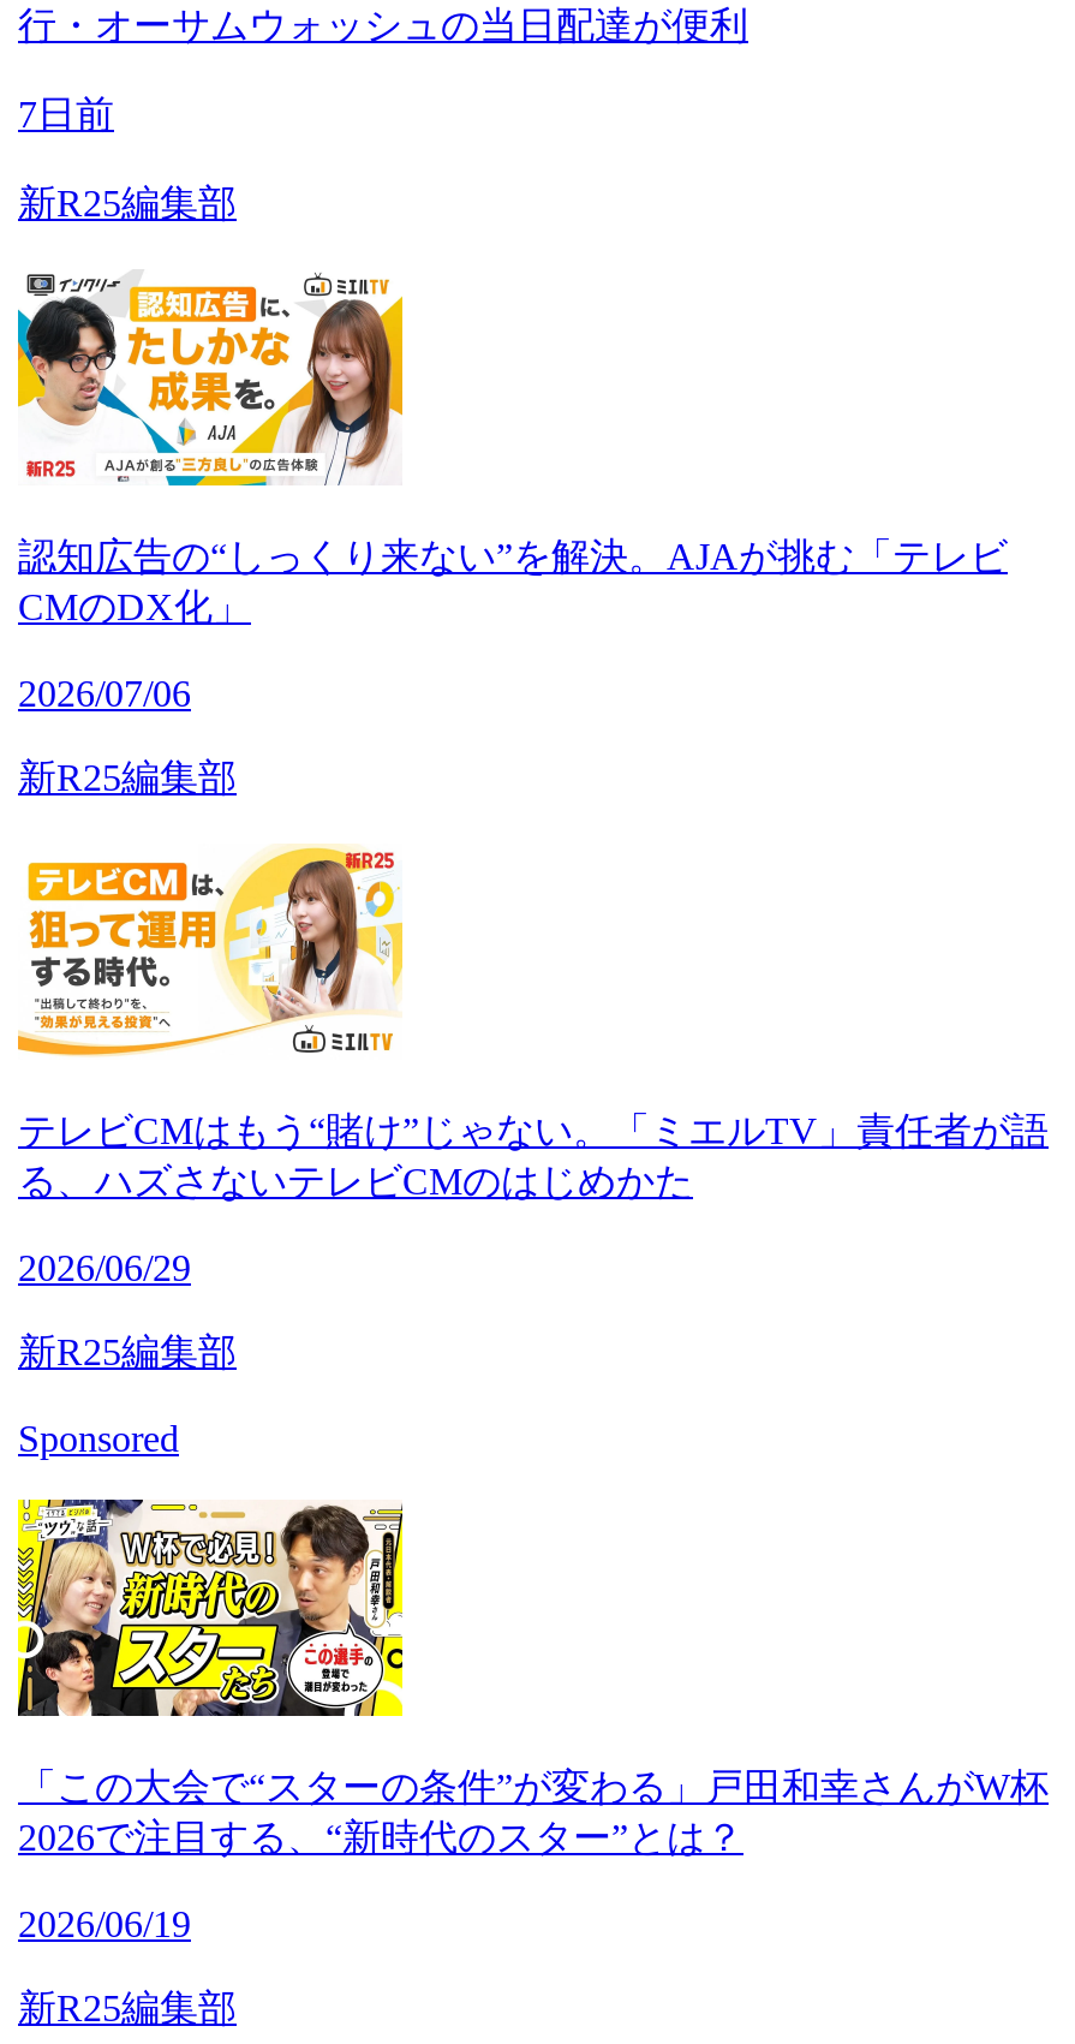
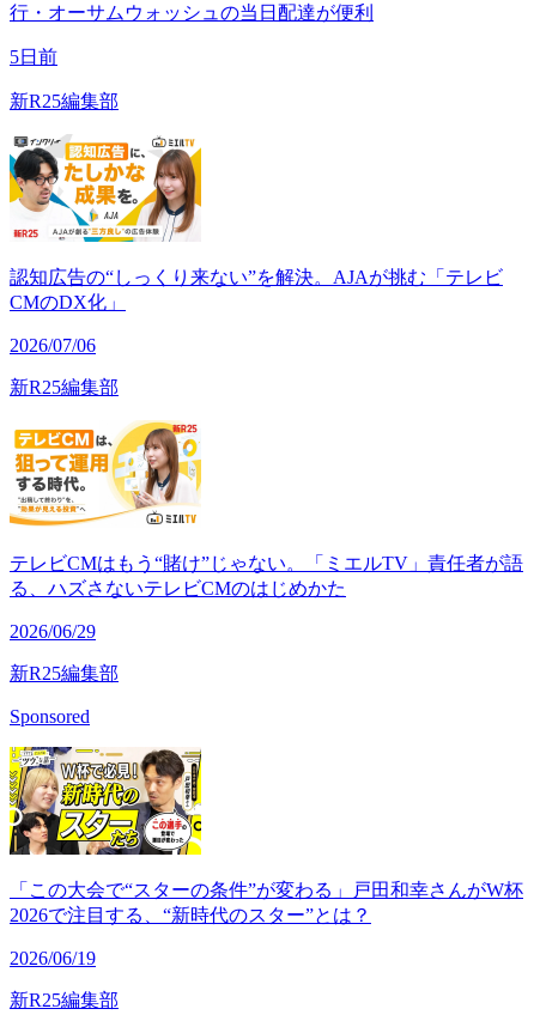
[18,94,114,135] 7日前 -> [10,47,57,67] 5日前

